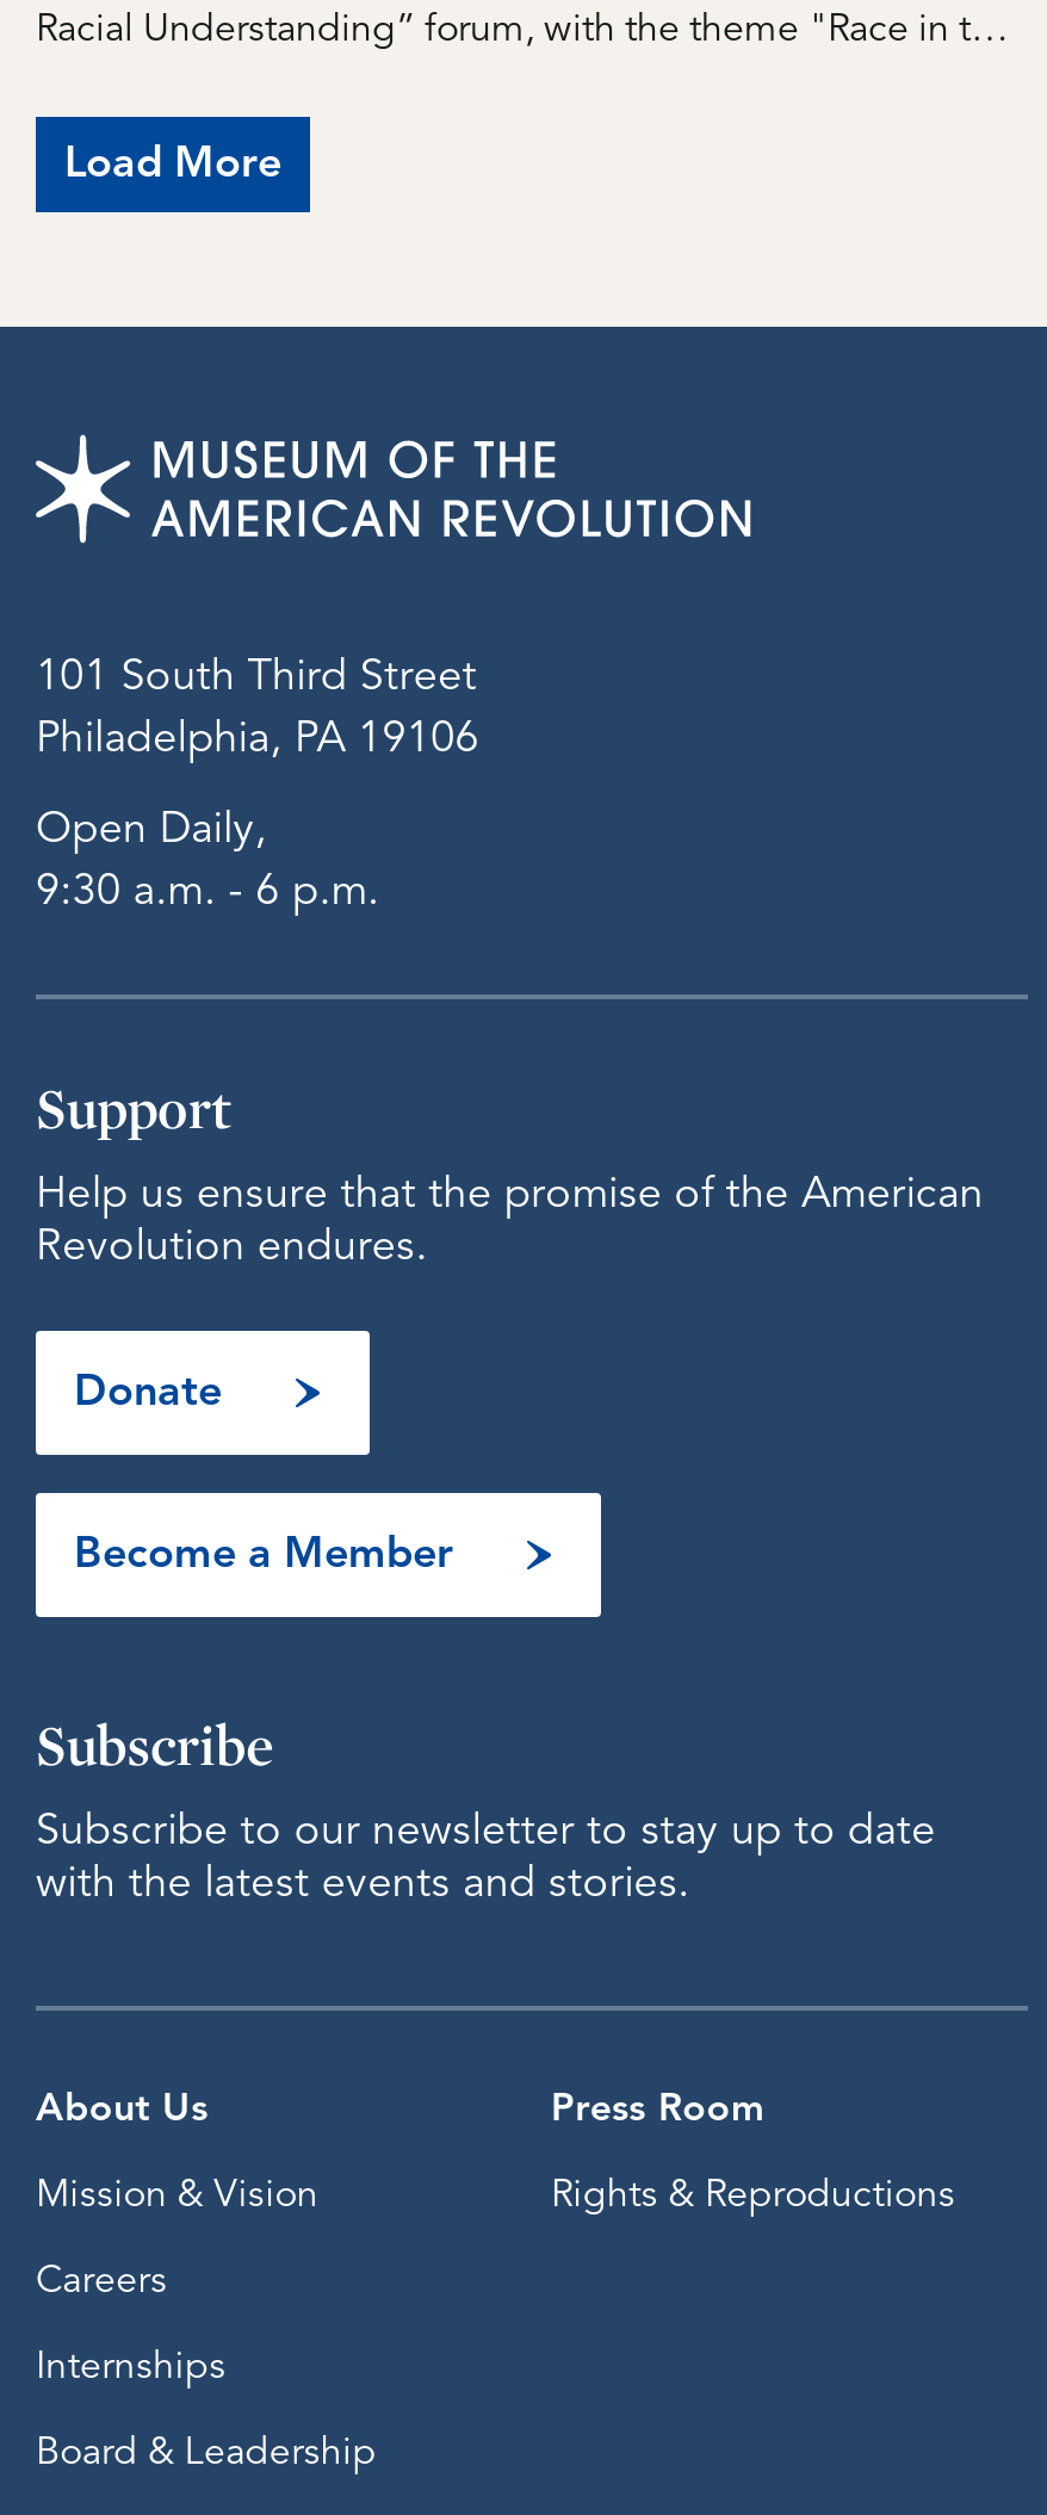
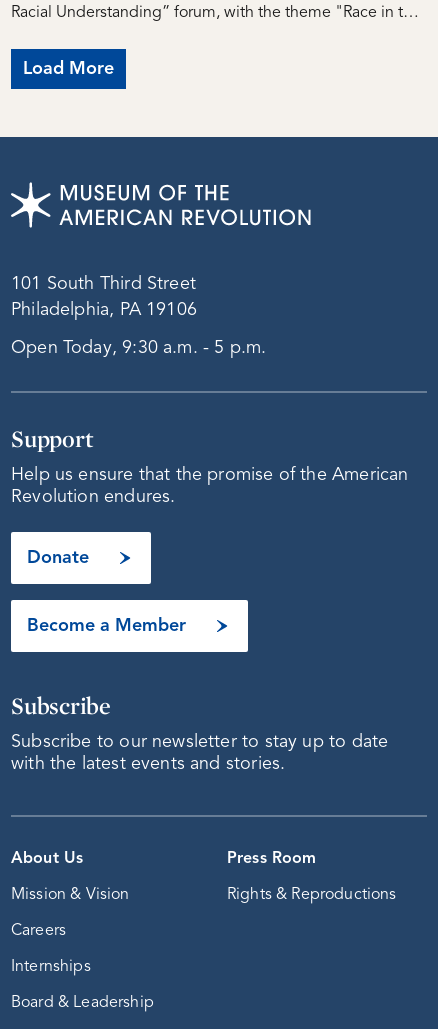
[36,809,380,913] Open Daily, | 9:30 a.m. - 6 p.m. -> [11,339,266,357] Open Today, 9:30 a.m. - 5 p.m.

